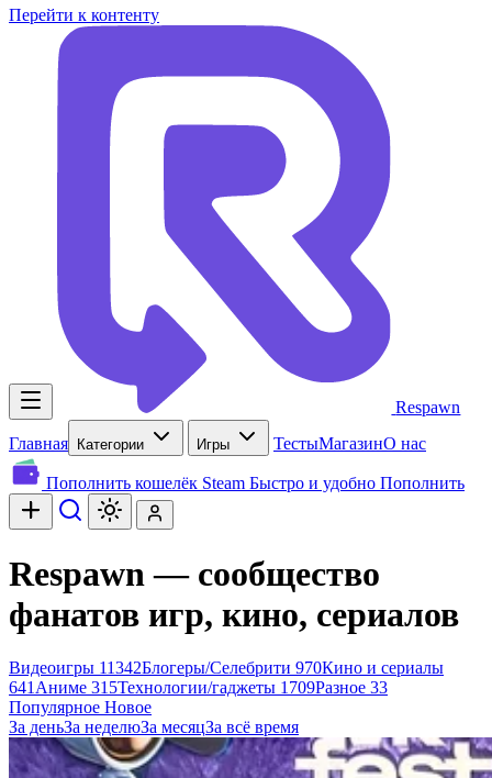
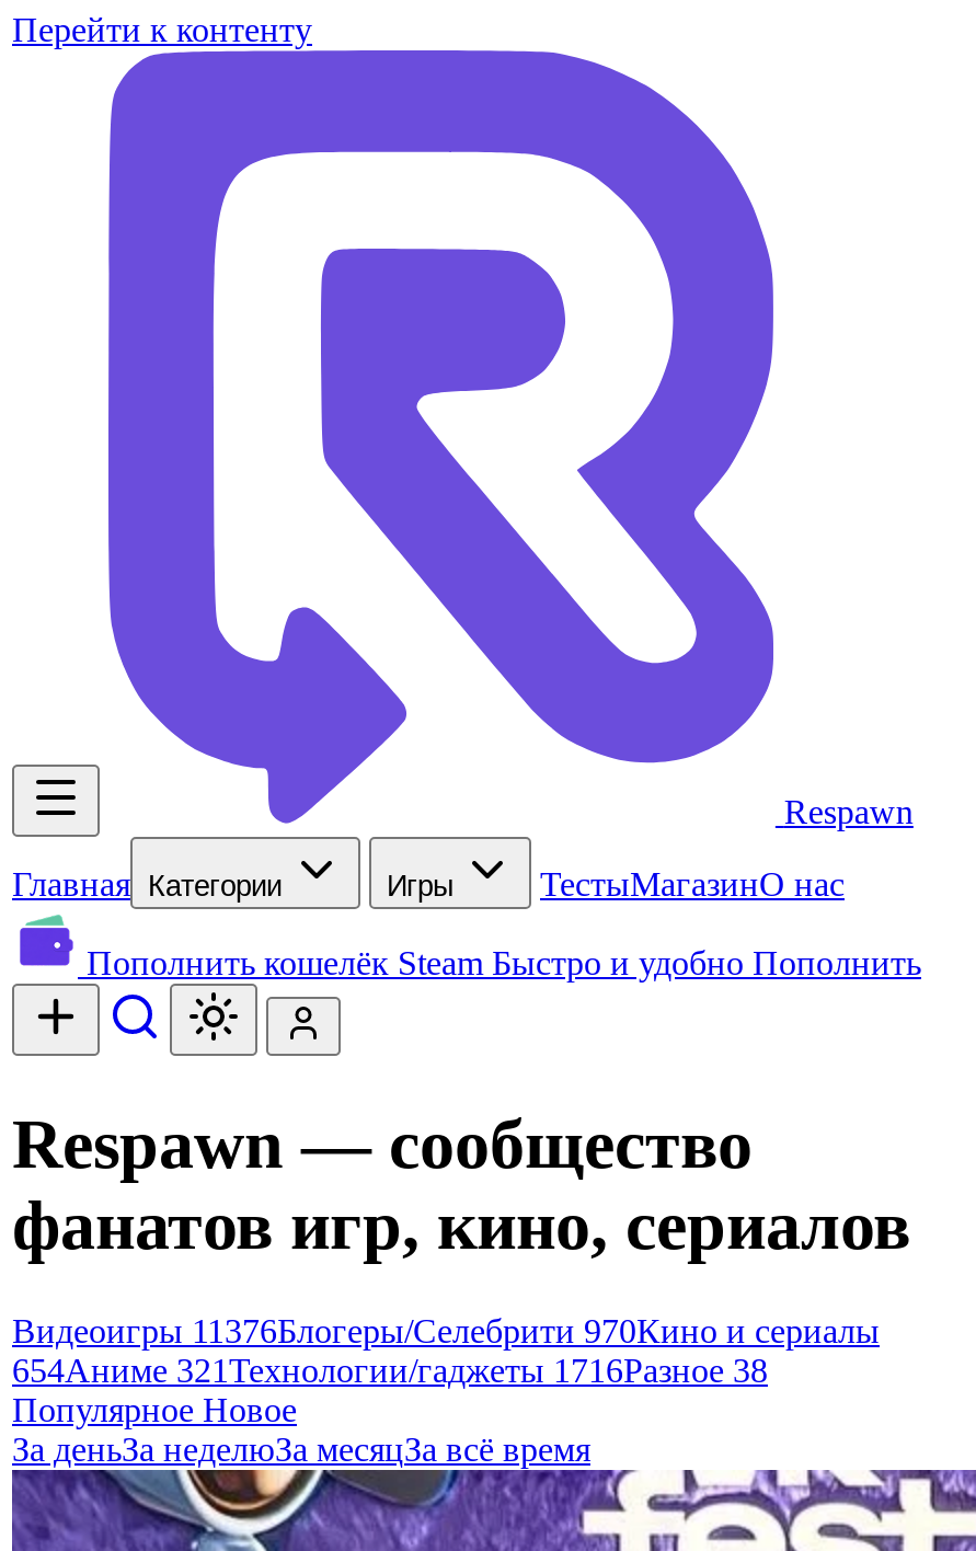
[9,658,444,677] Видеоигры 11342Блогеры/Селебрити 970Кино и сериалы -> [12,1312,880,1349] Видеоигры 11376Блогеры/Селебрити 970Кино и сериалы
[9,678,388,697] 641Аниме 315 Технологии/гаджеты 1709Разное 33 -> [12,1352,768,1389] 654Аниме 321 Технологии/гаджеты 1716Разное 38

